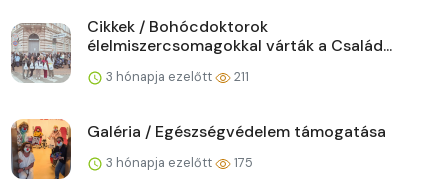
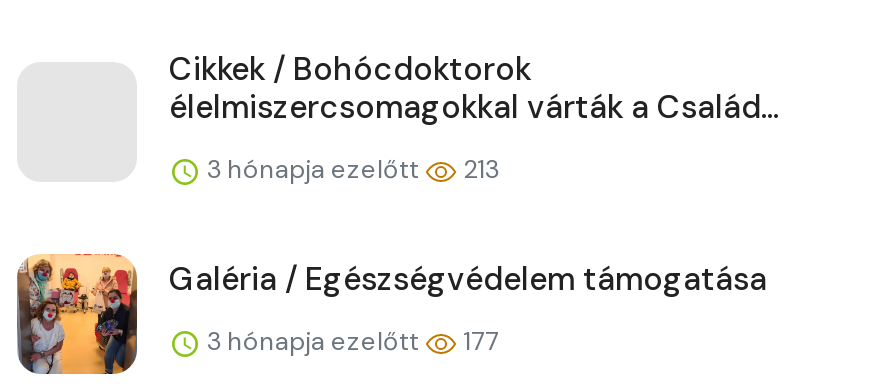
[10,23,72,83] [image] -> none
[103,68,249,85] 3 hónapja ezelőtt 211 -> [201,152,499,186] 3 hónapja ezelőtt 213
[103,154,253,171] 3 hónapja ezelőtt 175 -> [201,324,499,358] 3 hónapja ezelőtt 177

